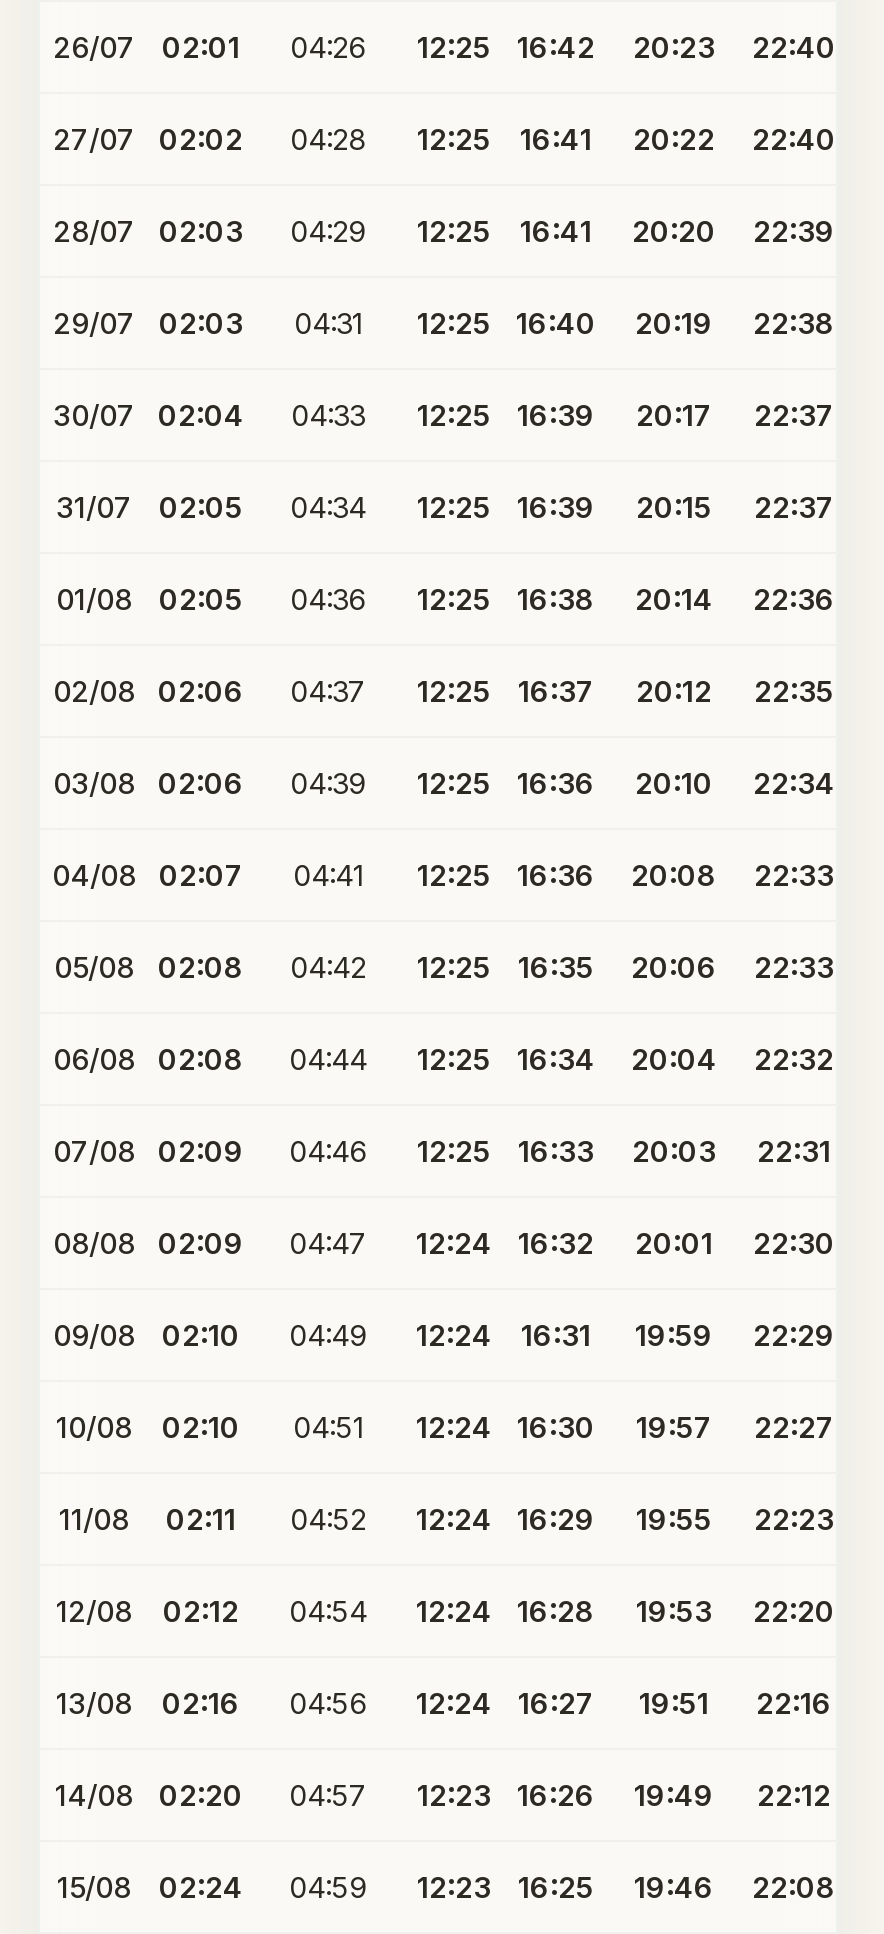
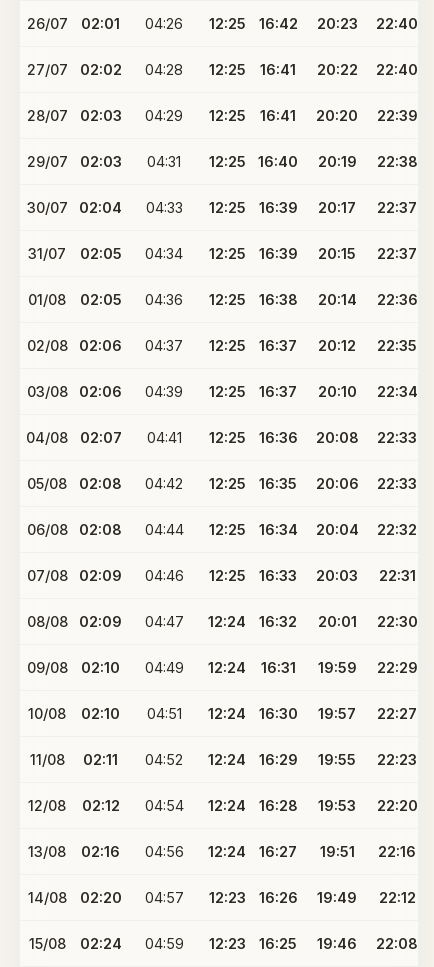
[53,766,835,800] 03/08 02:06 04:39 12:25 16:36 20:10 22:34 -> [26,383,417,400] 03/08 02:06 04:39 12:25 16:37 20:10 22:34

